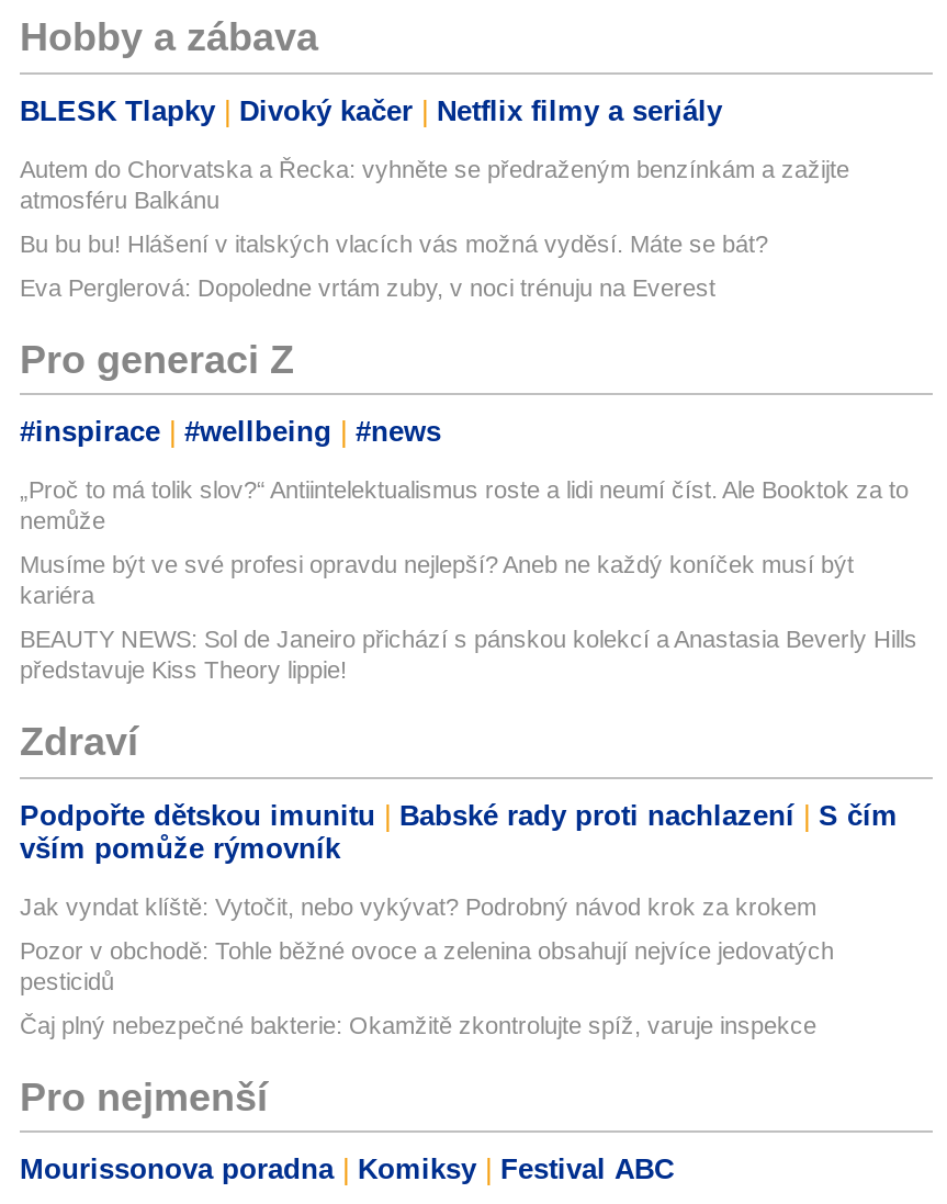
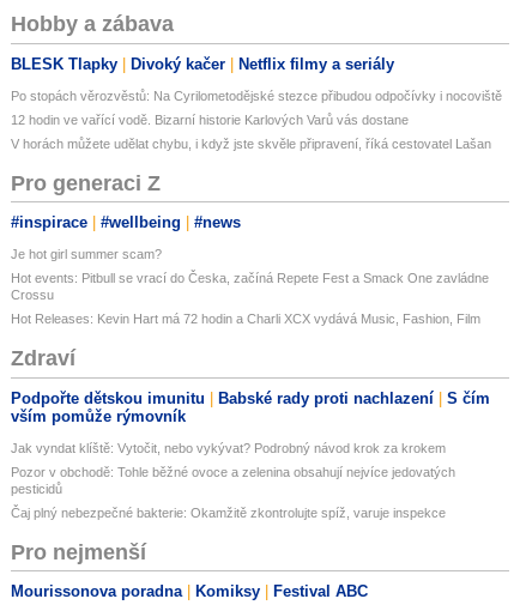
[20,156,849,213] Autem do Chorvatska a Řecka: vyhněte se předraženým benzínkám a zažijte | atmosféru Balkánu -> [11,89,502,103] Po stopách věrozvěstů: Na Cyrilometodějské stezce přibudou odpočívky i nocoviště
[20,230,768,257] Bu bu bu! Hlášení v italských vlacích vás možná vyděsí. Máte se bát? -> [11,112,409,127] 12 hodin ve vařící vodě. Bizarní historie Karlových Varů vás dostane
[20,274,715,301] Eva Perglerová: Dopoledne vrtám zuby, v noci trénuju na Everest -> [11,136,491,151] V horách můžete udělat chybu, i když jste skvěle připravení, říká cestovatel Lašan
[20,477,909,534] „Proč to má tolik slov?“ Antiintelektualismus roste a lidi neumí číst. Ale Booktok za to | nemůže -> [11,247,162,262] Je hot girl summer scam?
[20,552,854,609] Musíme být ve své profesi opravdu nejlepší? Aneb ne každý koníček musí být | kariéra -> [11,271,489,302] Hot events: Pitbull se vrací do Česka, začíná Repete Fest a Smack One zavládne | Crossu
[20,626,917,684] BEAUTY NEWS: Sol de Janeiro přichází s pánskou kolekcí a Anastasia Beverly Hills | představuje Kiss Theory lippie! -> [11,312,480,326] Hot Releases: Kevin Hart má 72 hodin a Charli XCX vydává Music, Fashion, Film

